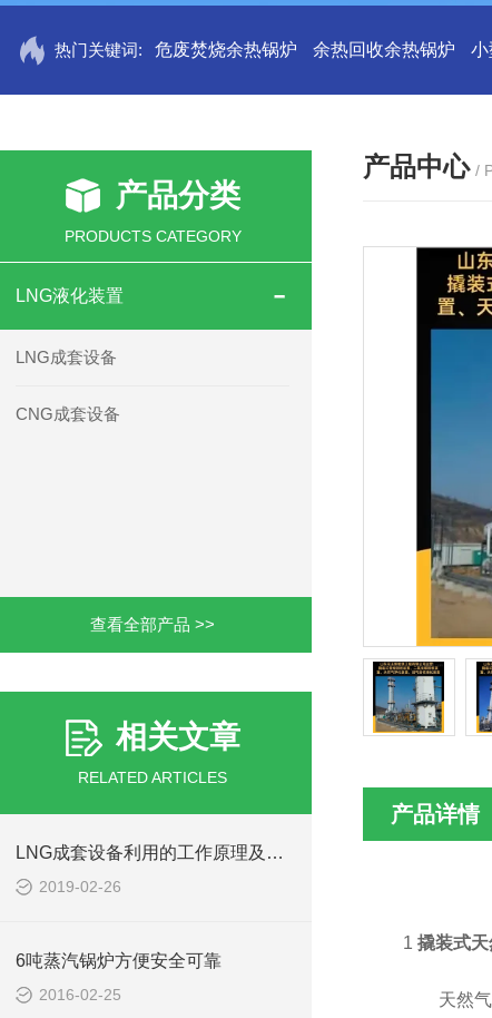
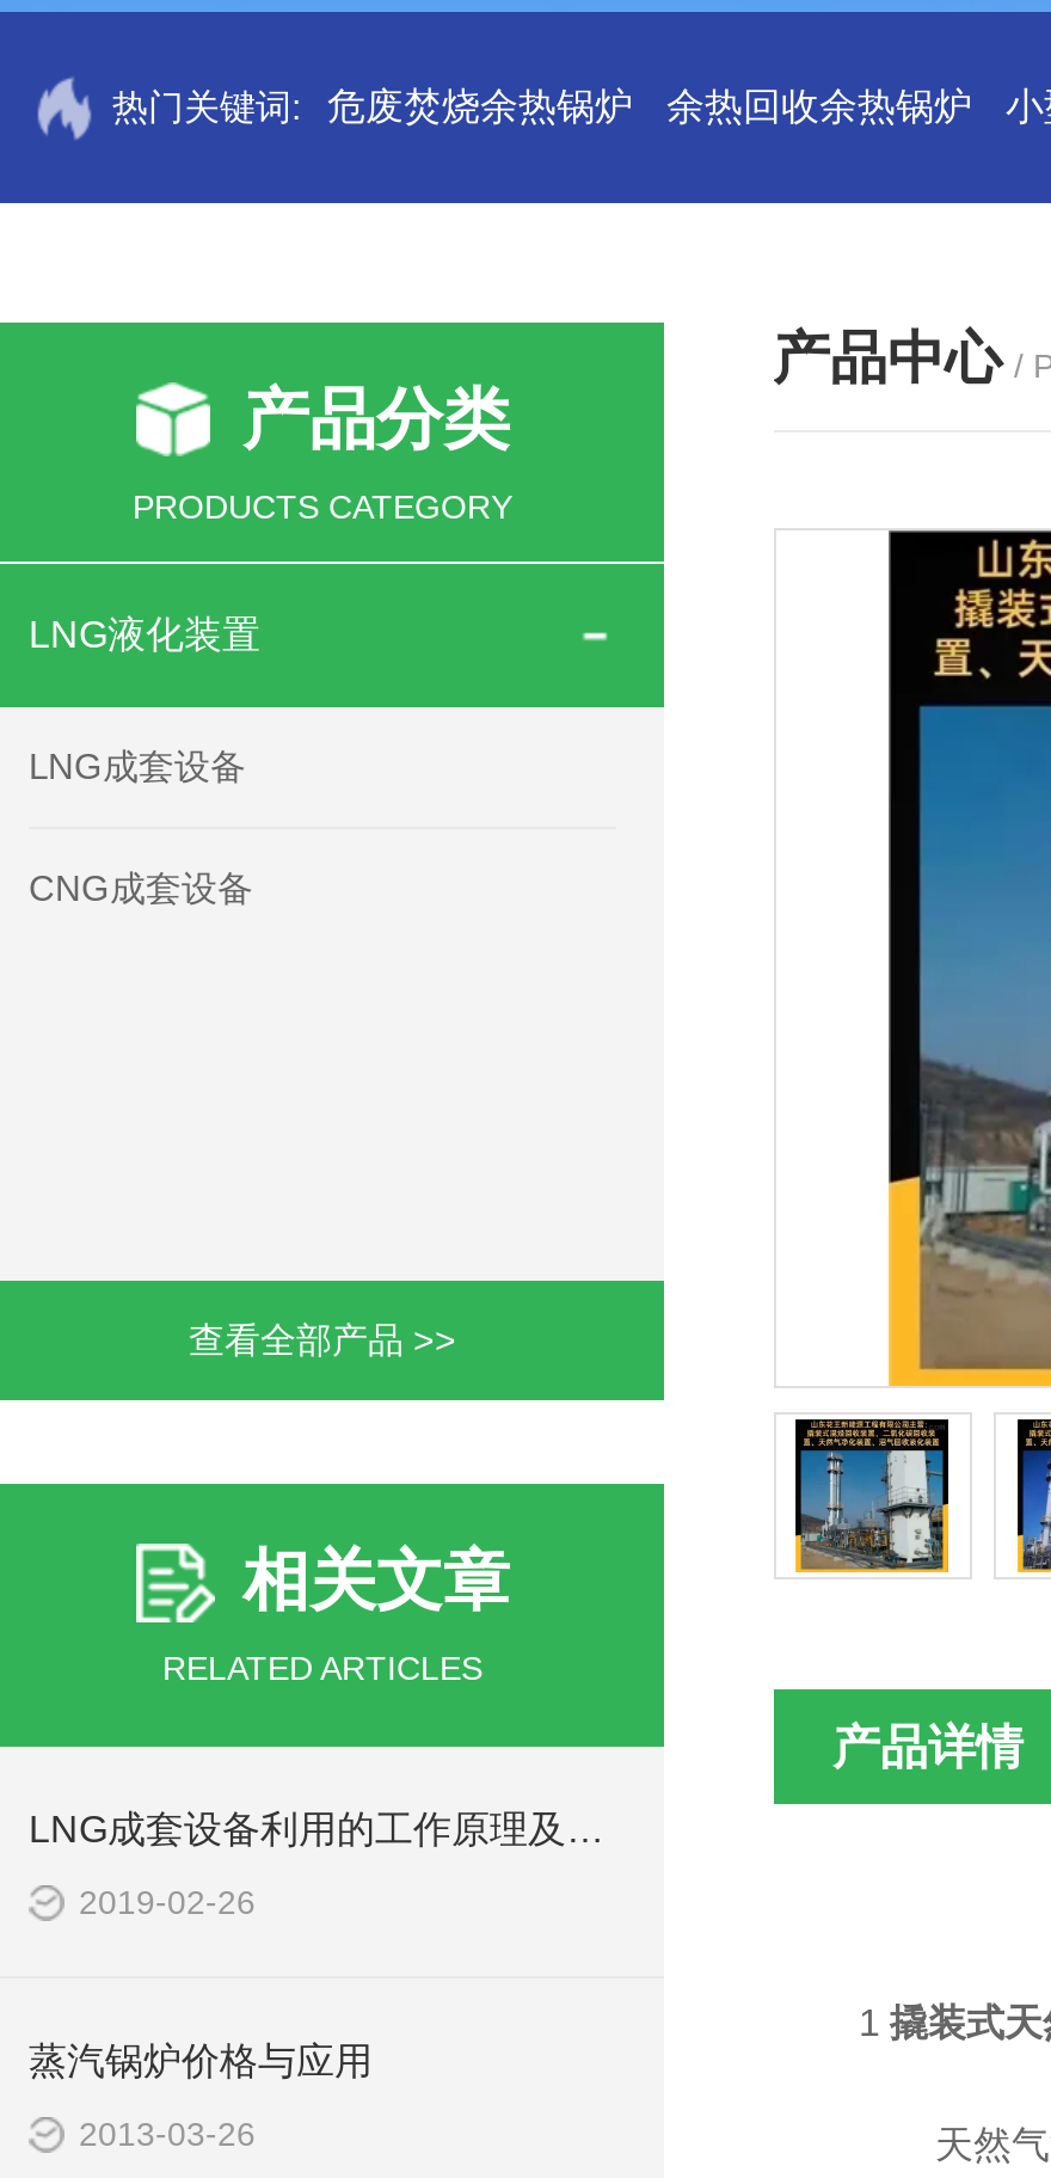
[16,951,222,970] 6吨蒸汽锅炉方便安全可靠 -> [29,2041,373,2081] 蒸汽锅炉价格与应用
[39,986,121,1004] 2016-02-25 -> [79,2115,256,2153] 2013-03-26

